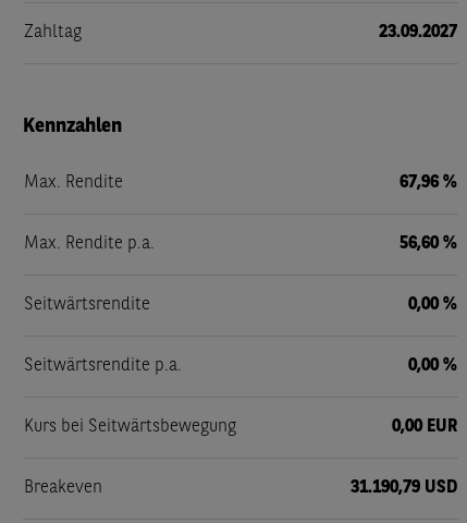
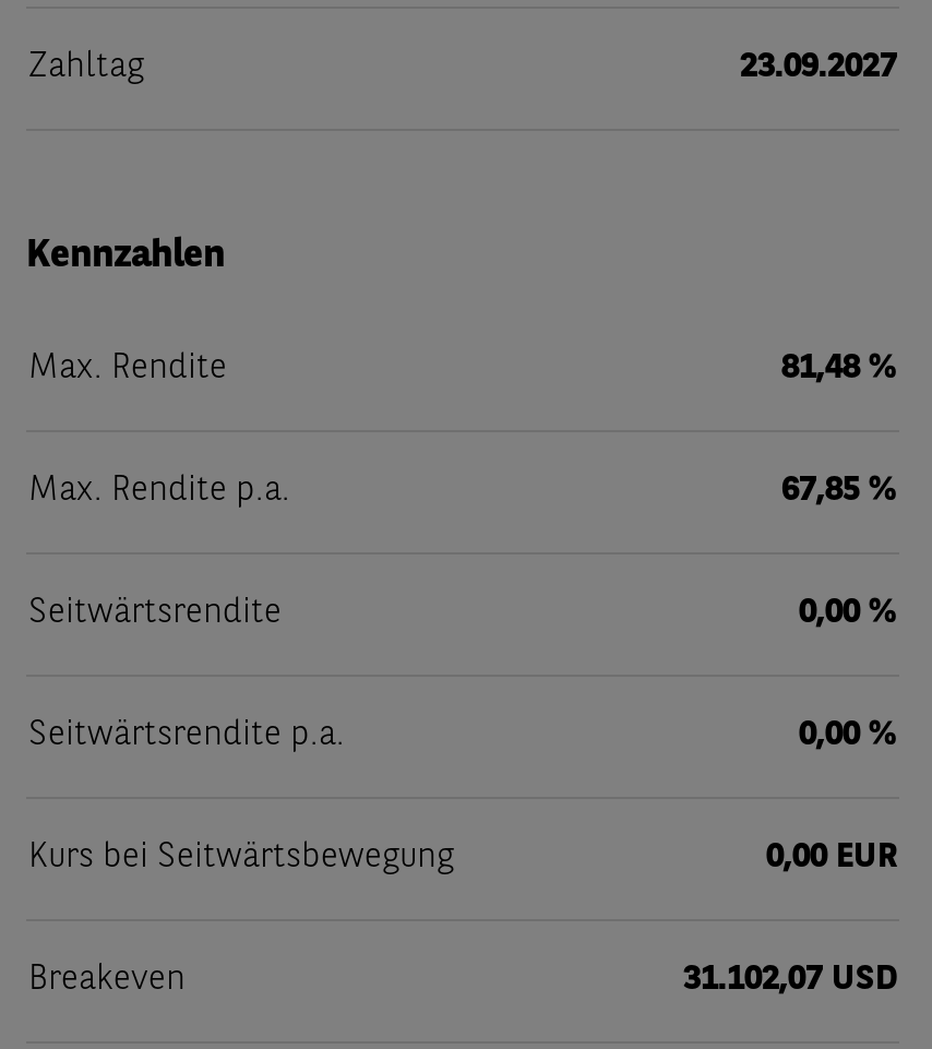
[400,174,457,191] 67,96 % -> [781,351,897,386] 81,48 %
[400,235,457,252] 56,60 % -> [781,473,897,508] 67,85 %
[351,479,457,496] 31.190,79 USD -> [683,962,897,997] 31.102,07 USD

